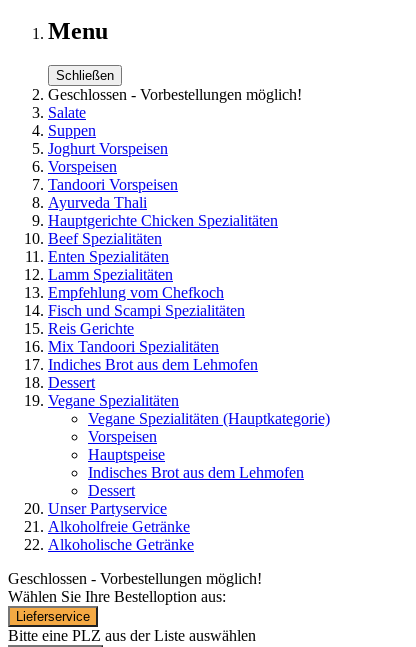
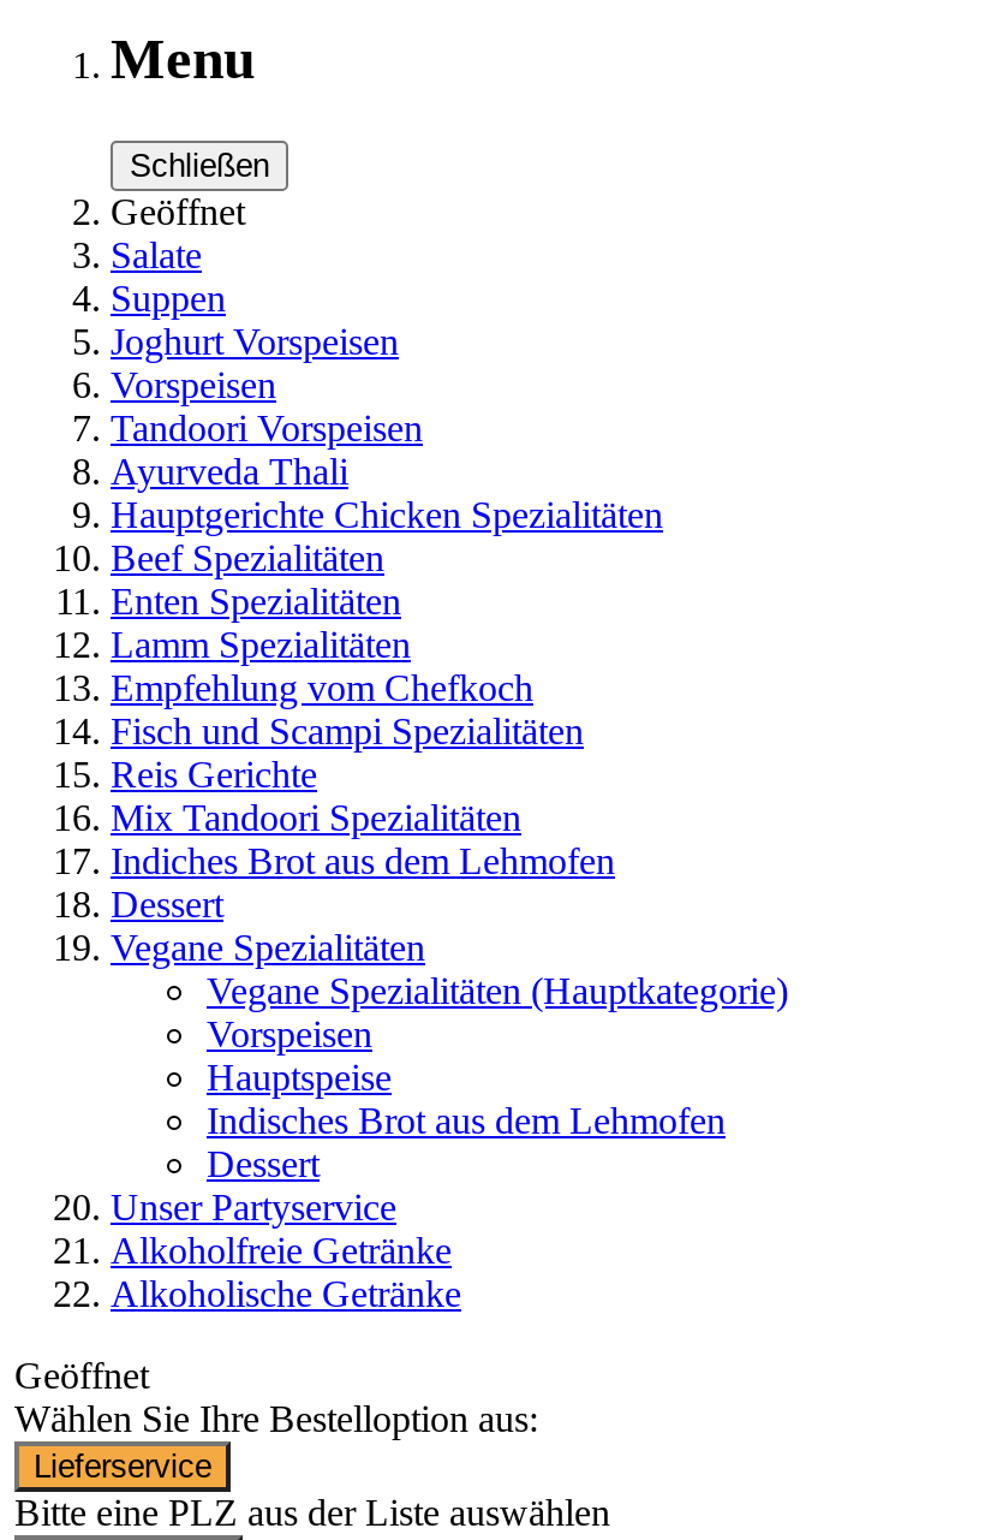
[48,86,302,103] Geschlossen - Vorbestellungen möglich! -> [111,192,245,233] Geöffnet
[8,570,262,587] Geschlossen - Vorbestellungen möglich! -> [14,1356,149,1397] Geöffnet

